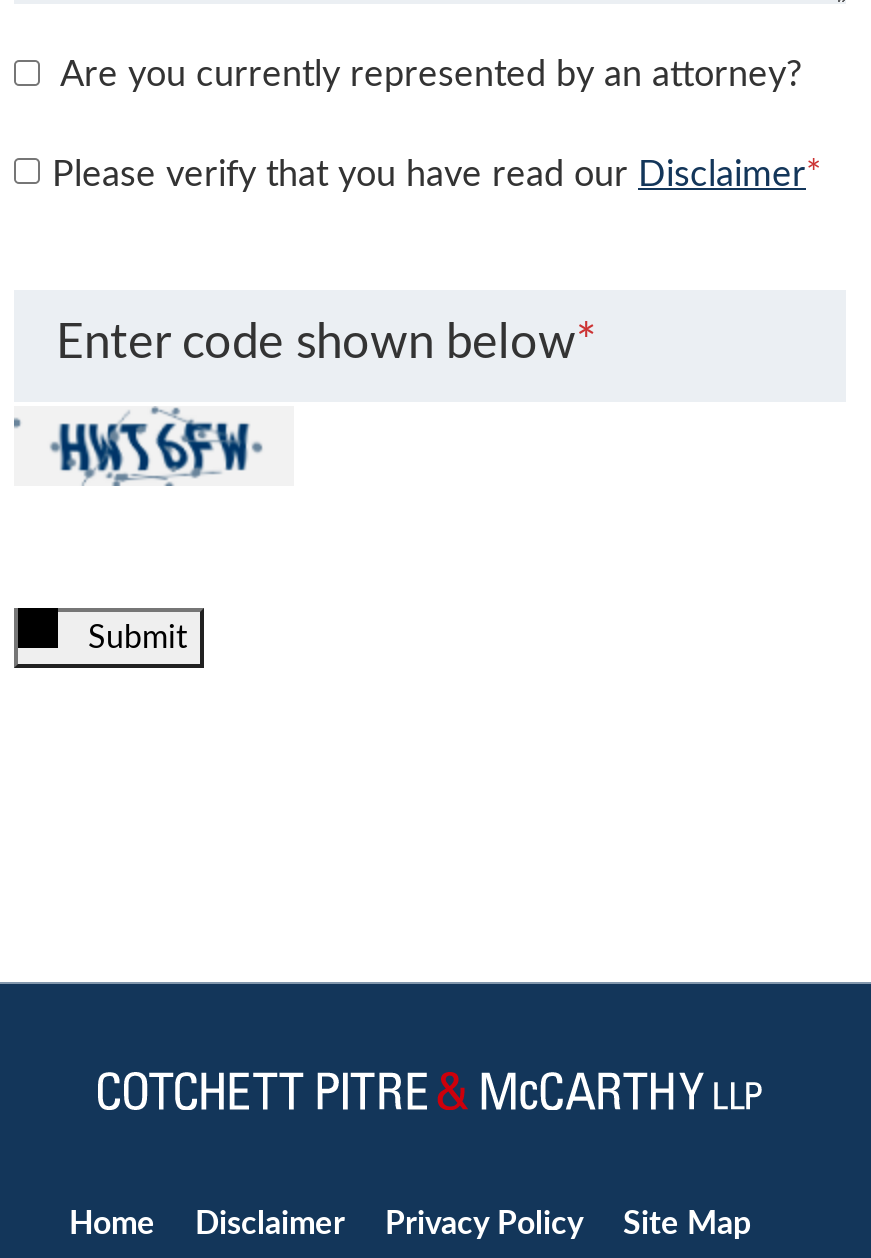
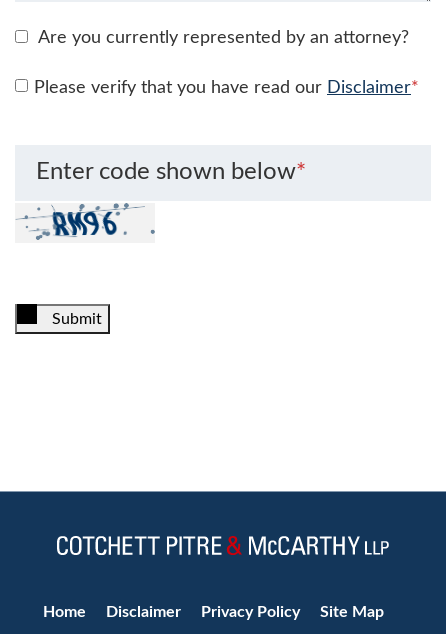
[12,408,264,486] [image] -> [16,203,155,242] [image]

